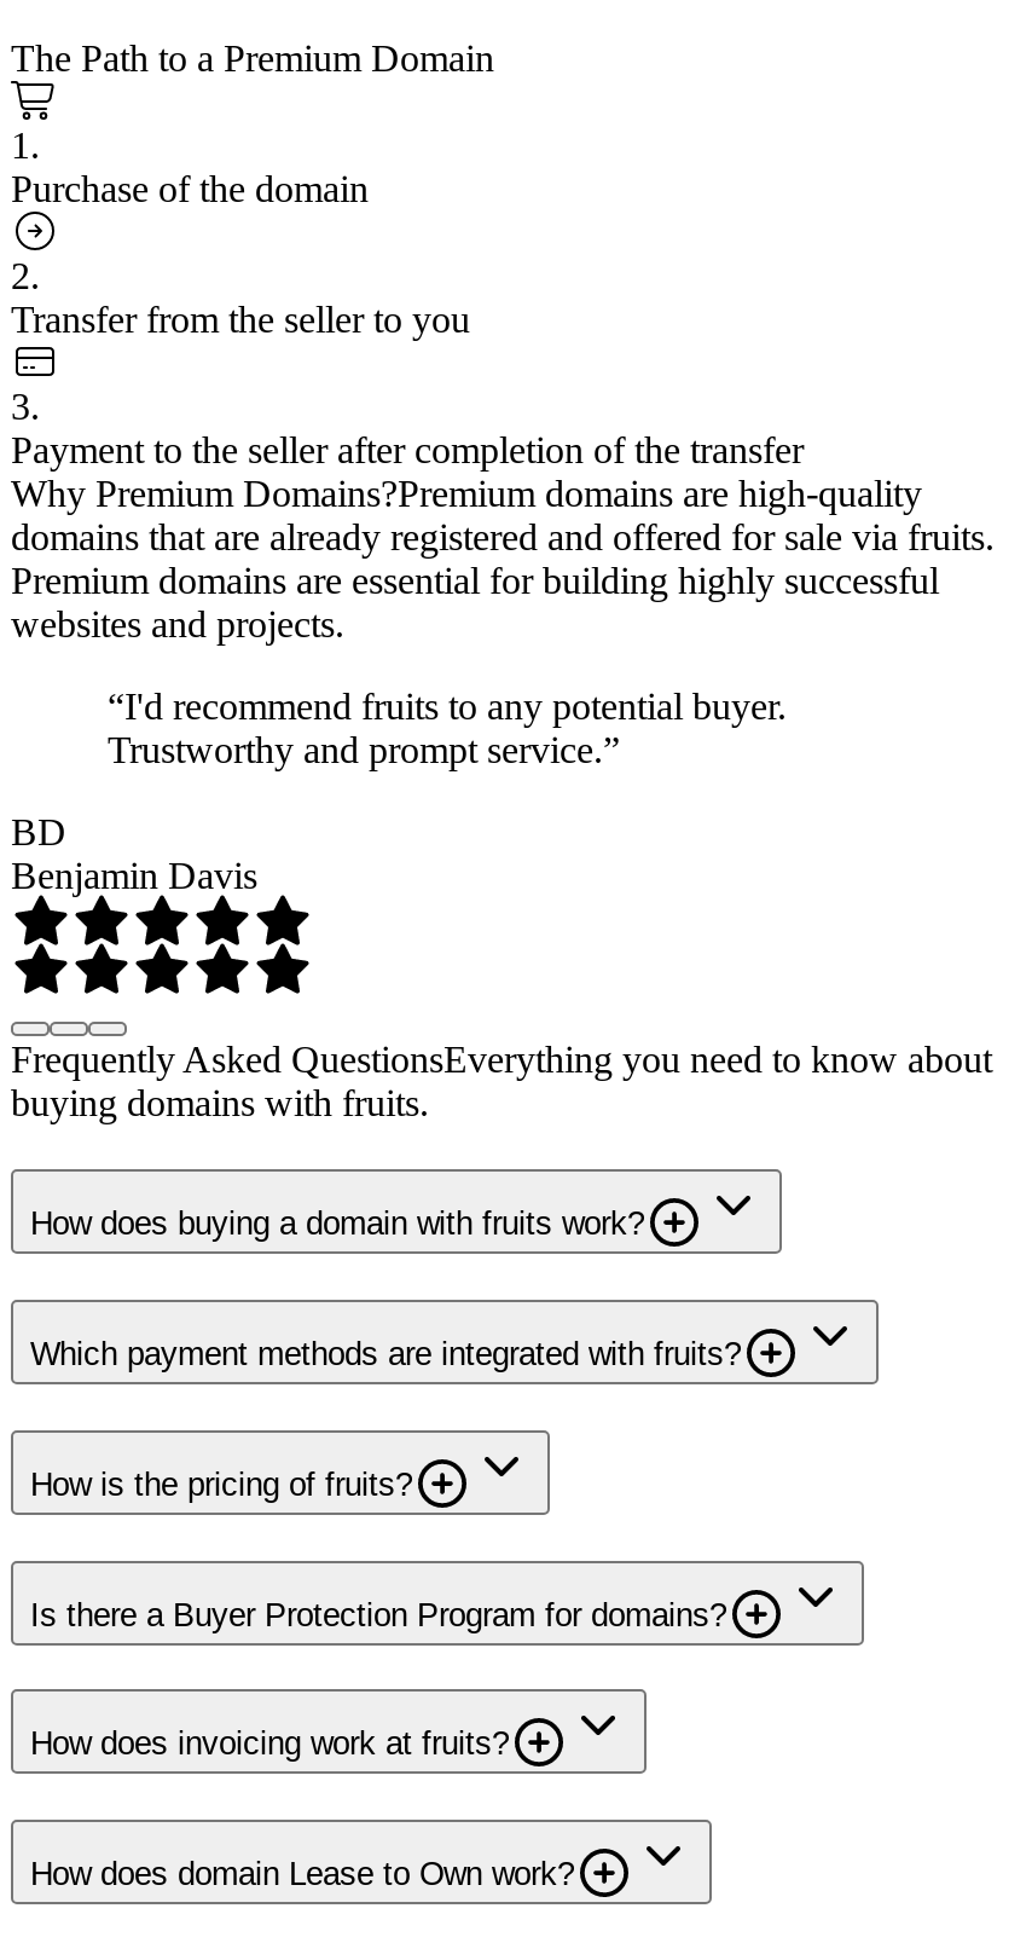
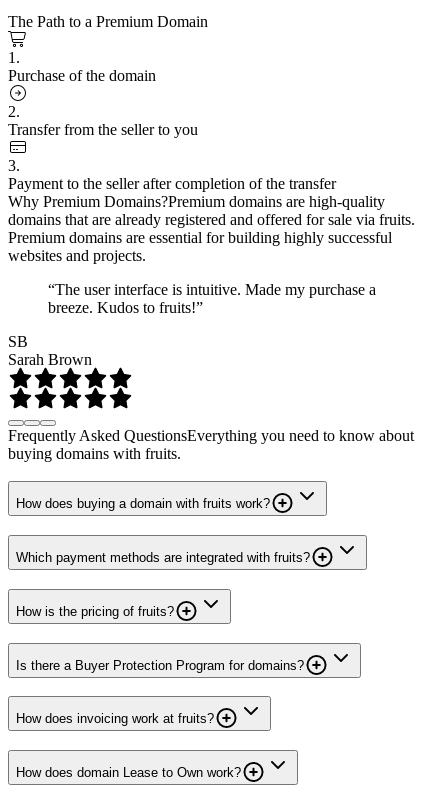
[108,685,787,769] “I'd recommend fruits to any potential buyer. | Trustworthy and prompt service.” -> [48,281,376,316] “The user interface is intuitive. Made my purchase a | breeze. Kudos to fruits!”
[11,810,257,895] BD | Benjamin Davis -> [8,333,92,368] SB | Sarah Brown

